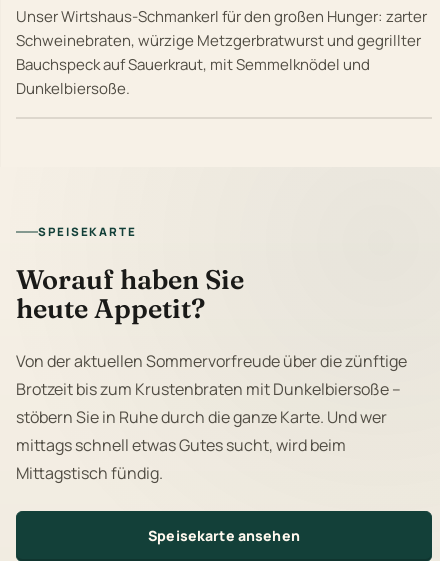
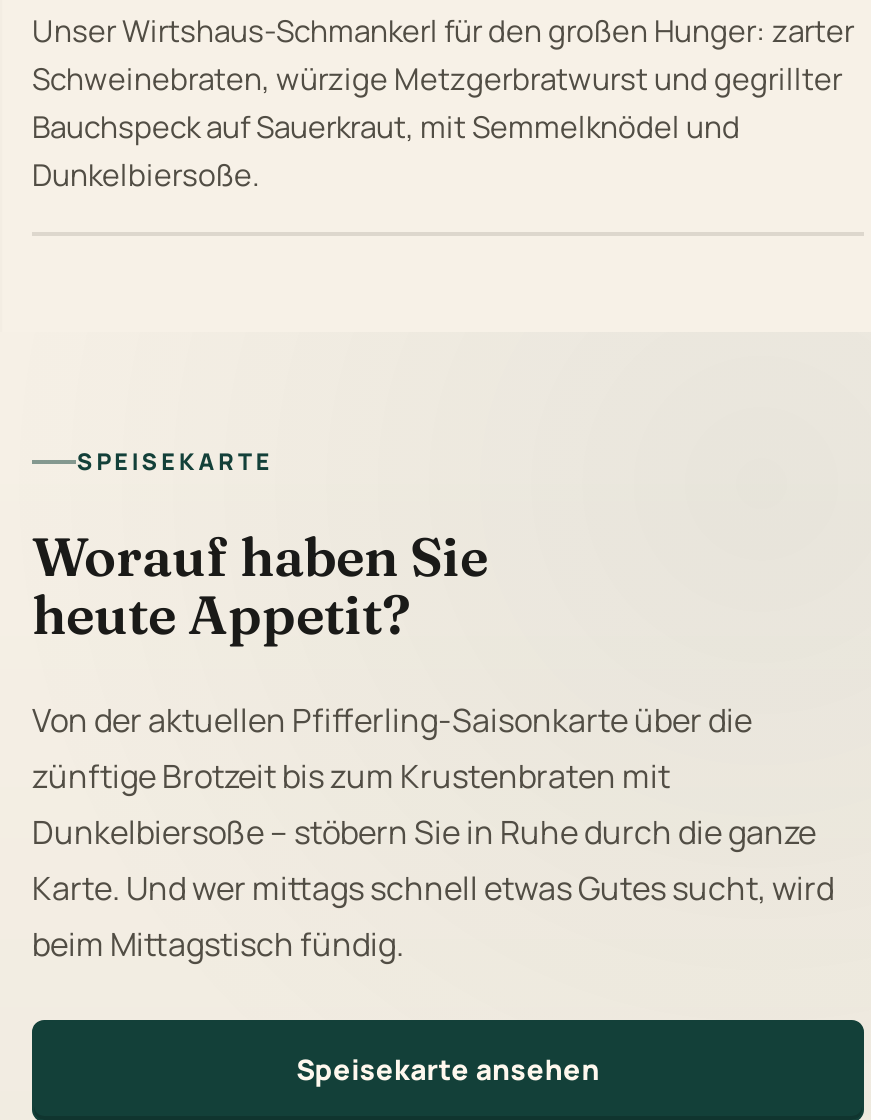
[16,349,407,483] Von der aktuellen Sommervorfreude über die zünftige | Brotzeit bis zum Krustenbraten mit Dunkelbiersoße – | stöbern Sie in Ruhe durch die ganze Karte. Und wer | mittags schnell etwas Gutes sucht, wird beim | Mittagstisch fündig. -> [32,697,834,965] Von der aktuellen Pfifferling-Saisonkarte über die | zünftige Brotzeit bis zum Krustenbraten mit | Dunkelbiersoße – stöbern Sie in Ruhe durch die ganze | Karte. Und wer mittags schnell etwas Gutes sucht, wird | beim Mittagstisch fündig.

